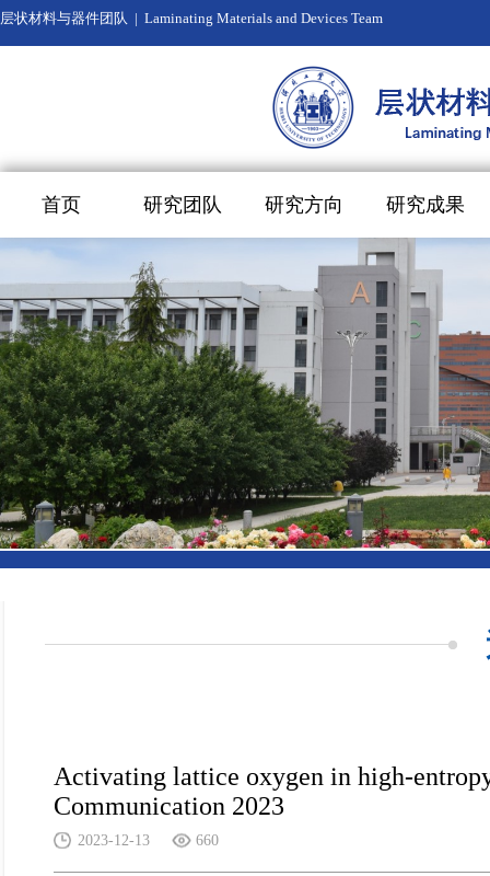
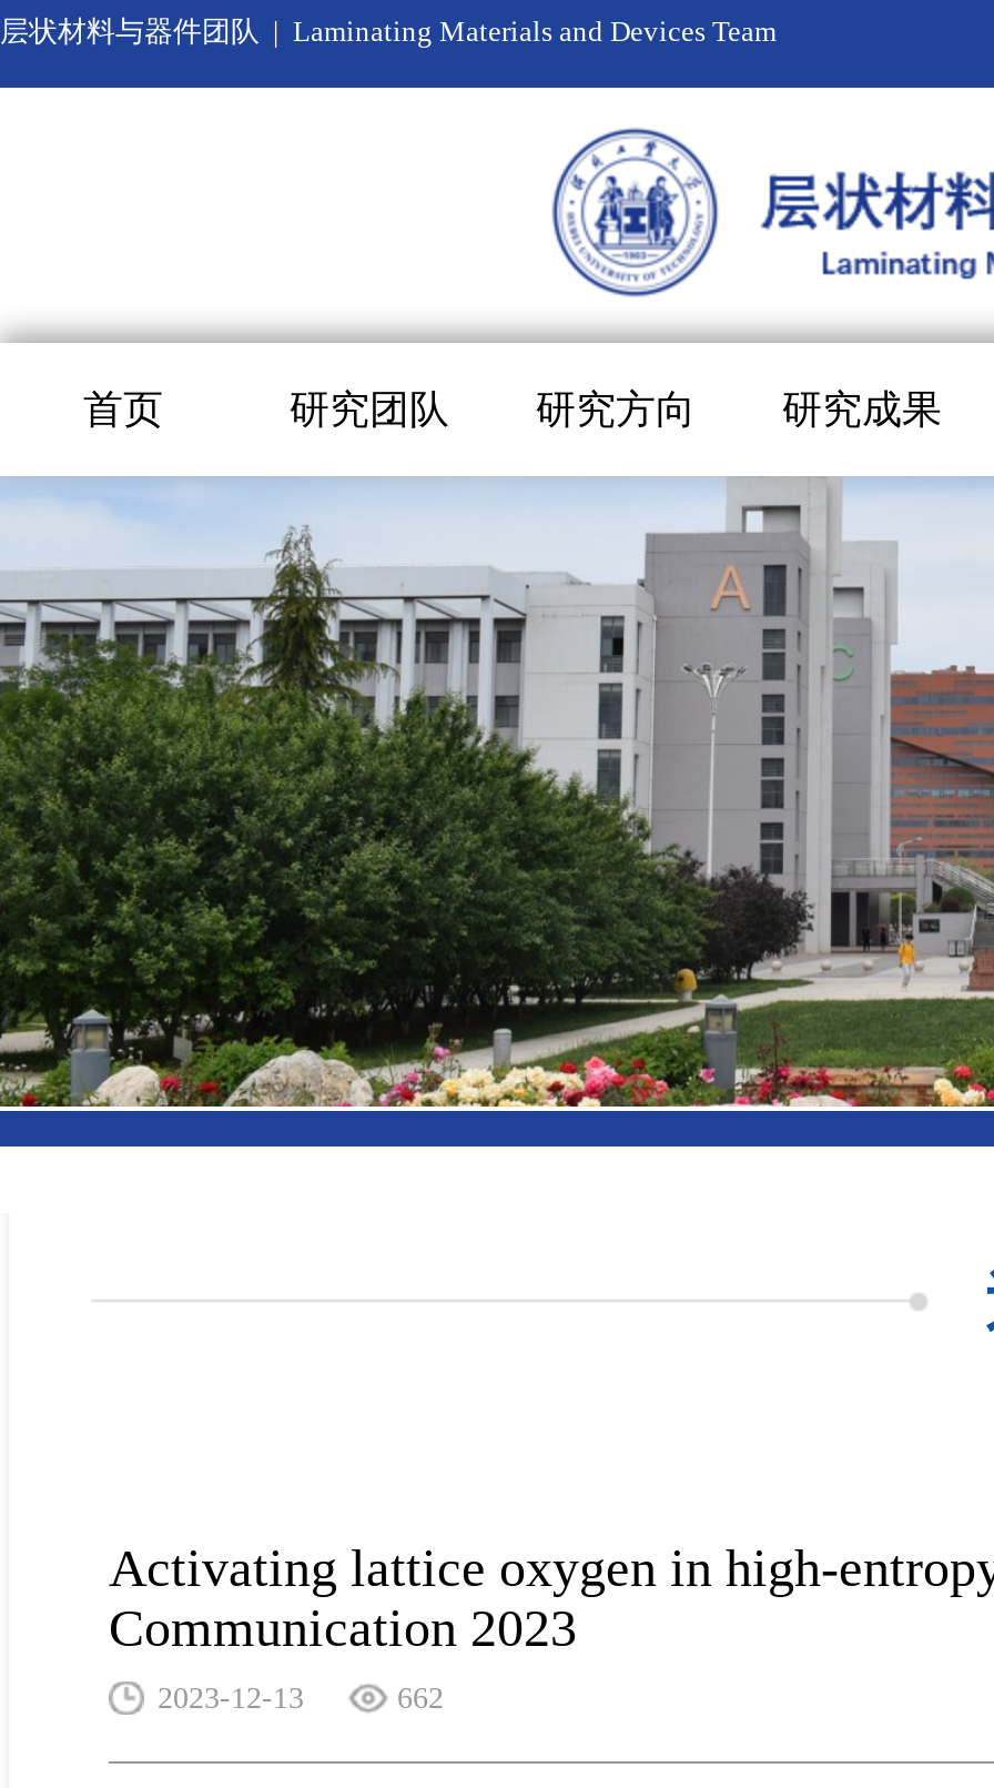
[196,833,219,849] 660 -> [397,1682,444,1716] 662

